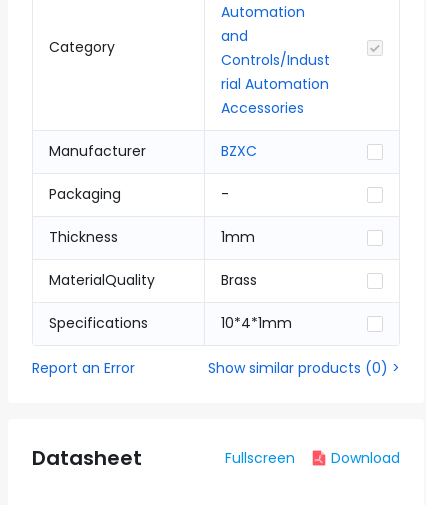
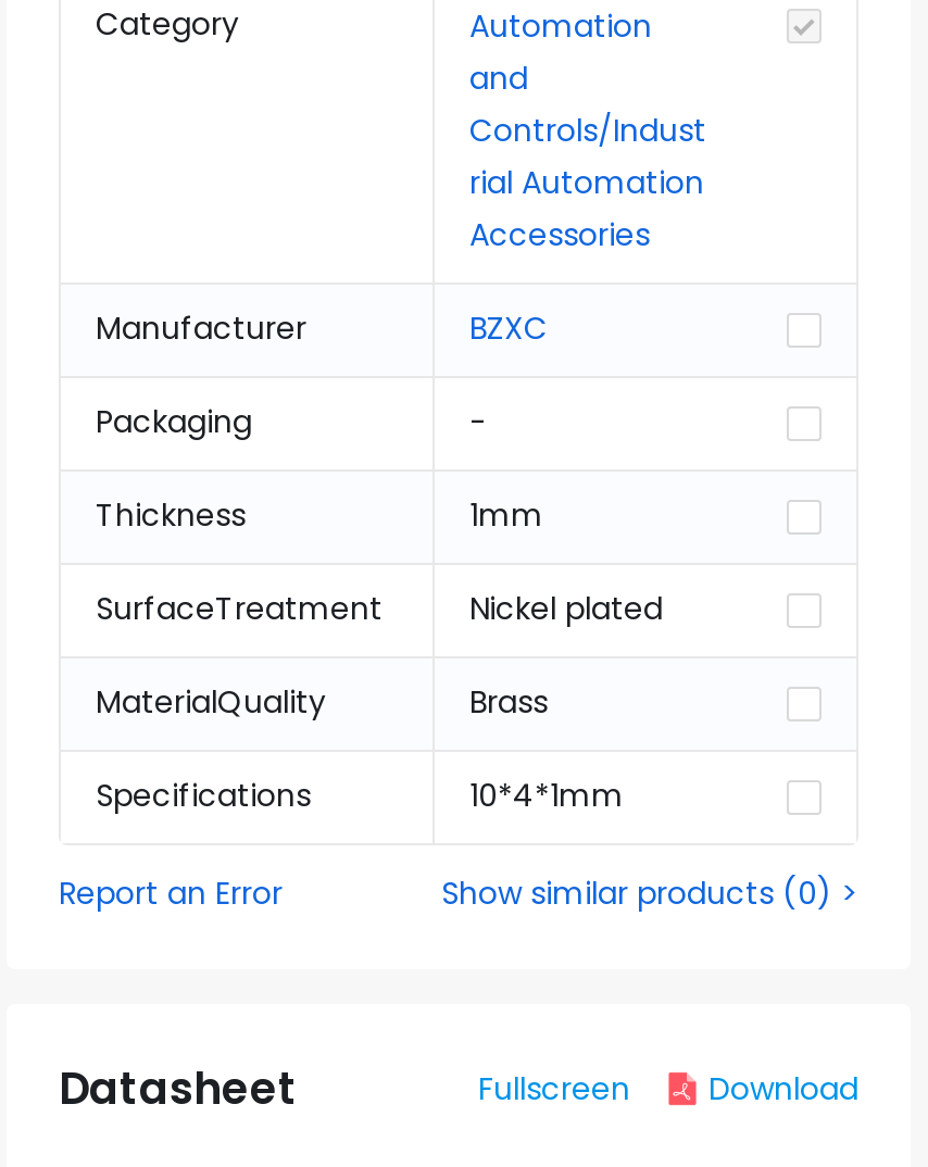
moved [49,37,115,57] -> [96,2,239,46]: Category
none -> [96,587,663,630] SurfaceTreatment | Nickel plated

